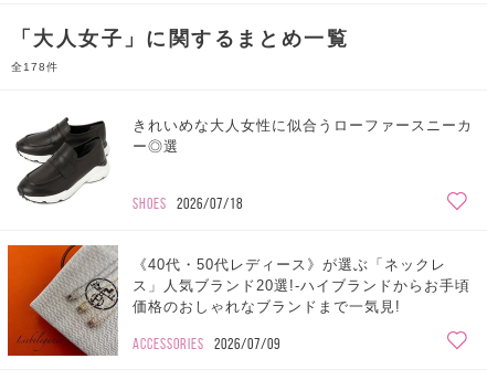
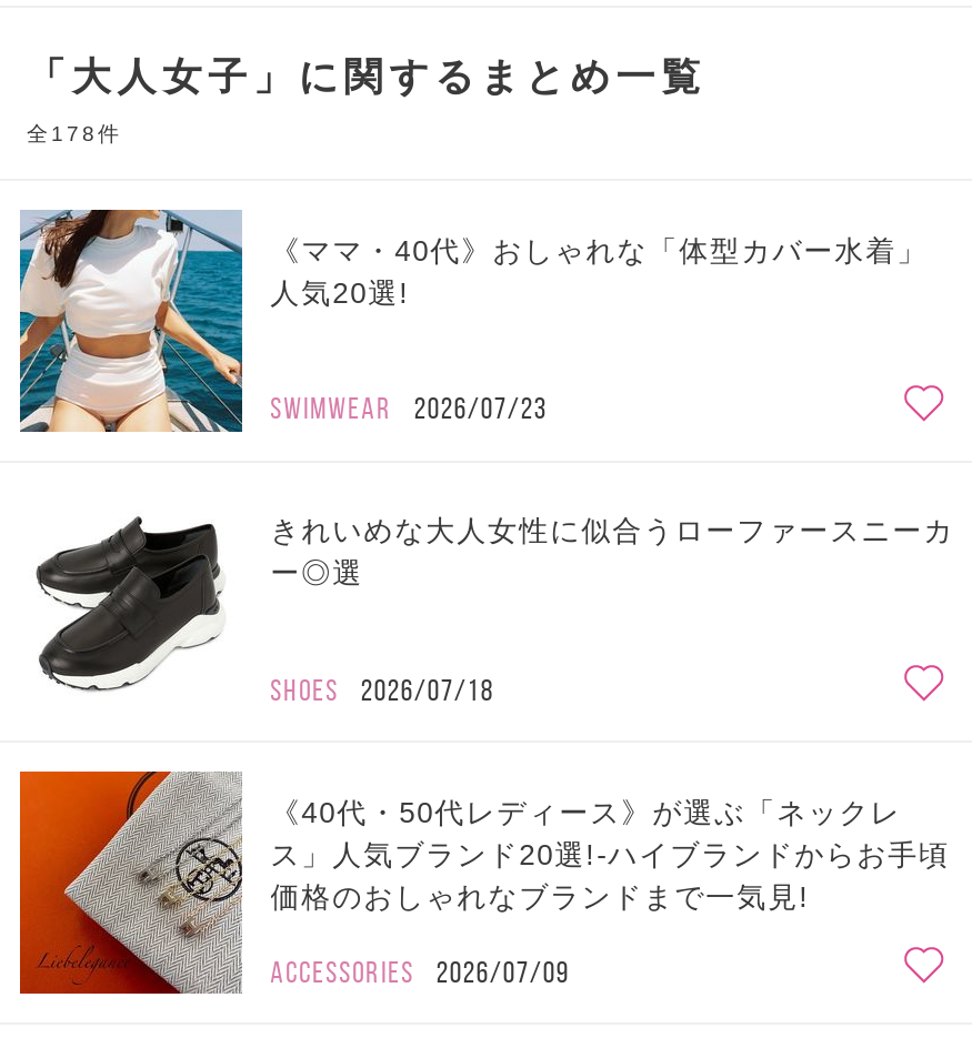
none -> [18,208,928,434] [image] | 《ママ・40代》おしゃれな「体型カバー水着」 | 人気20選!
none -> [270,393,547,426] SWIMWEAR | 2026/07/23

